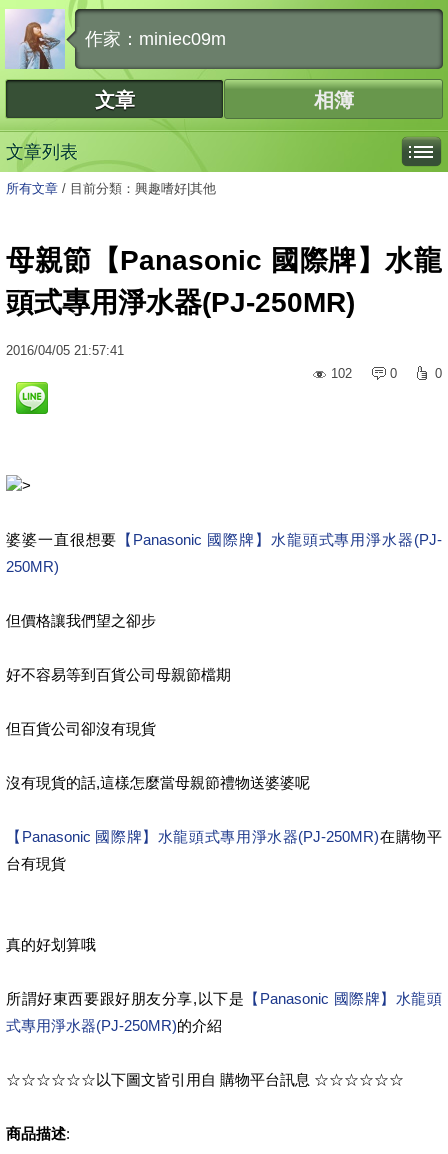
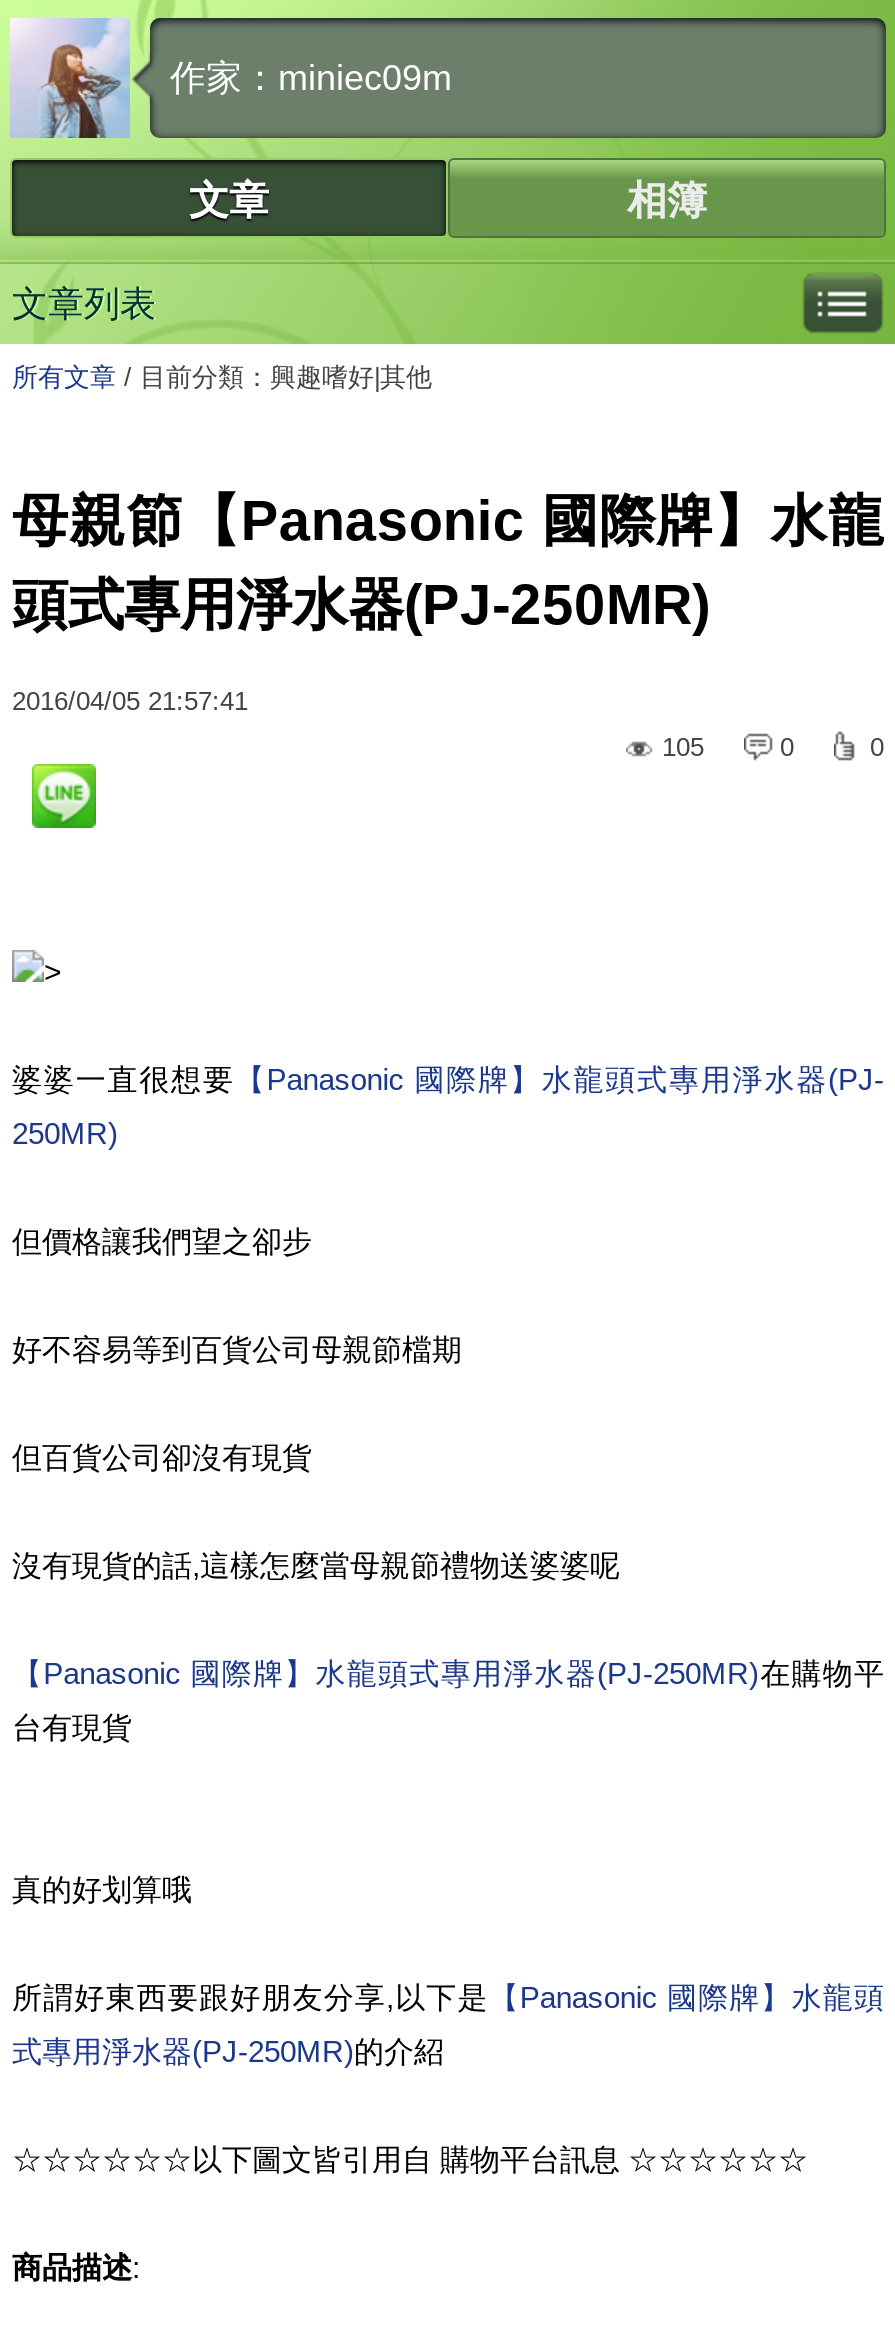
[331,366,352,381] 102 -> [662,732,704,762] 105

